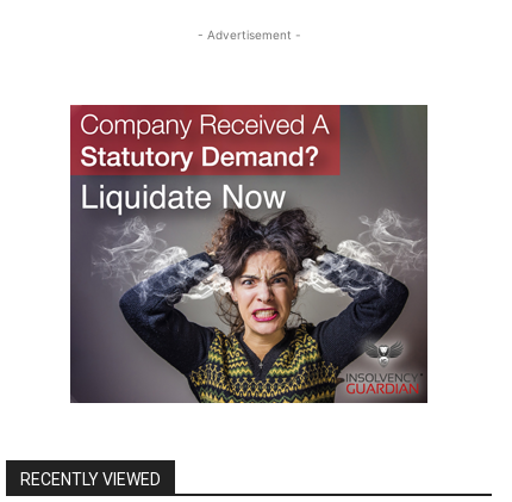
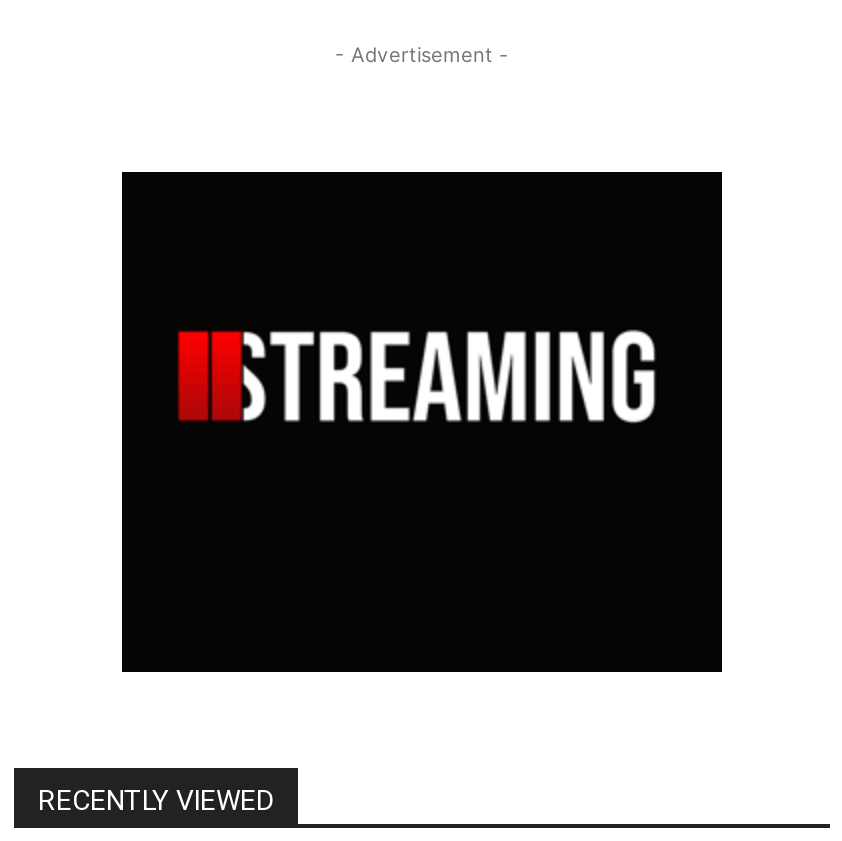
[69,105,429,404] [image] -> [120,171,722,673] [image]

